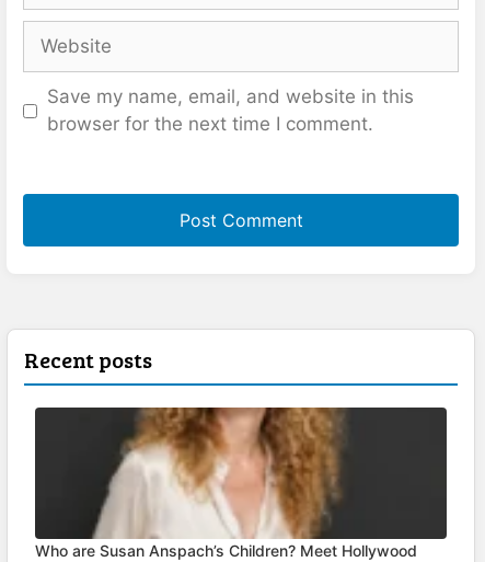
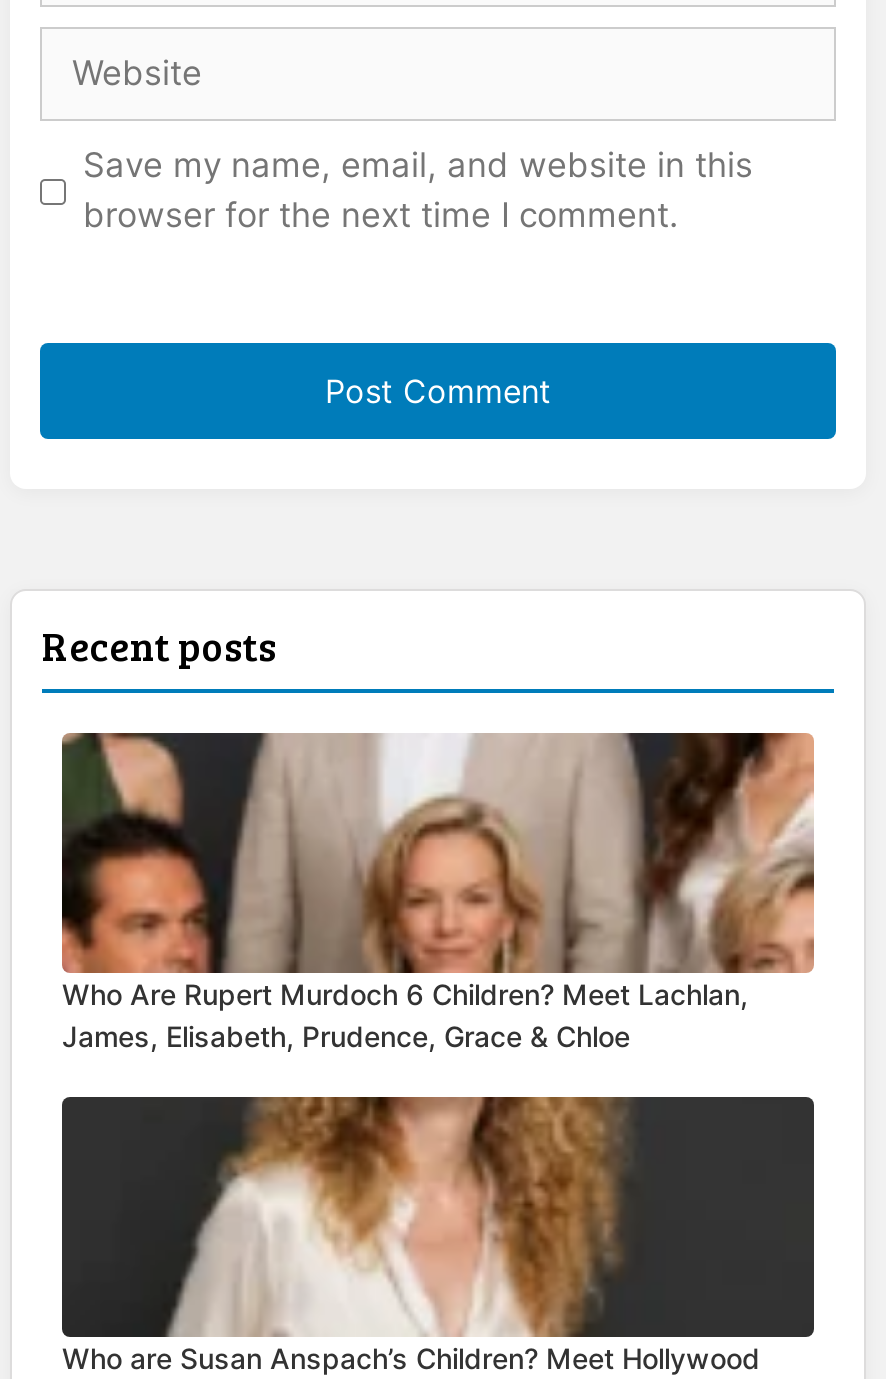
none -> [60,731,816,1053] [image] | Who Are Rupert Murdoch 6 Children? Meet Lachlan, | James, Elisabeth, Prudence, Grace & Chloe

